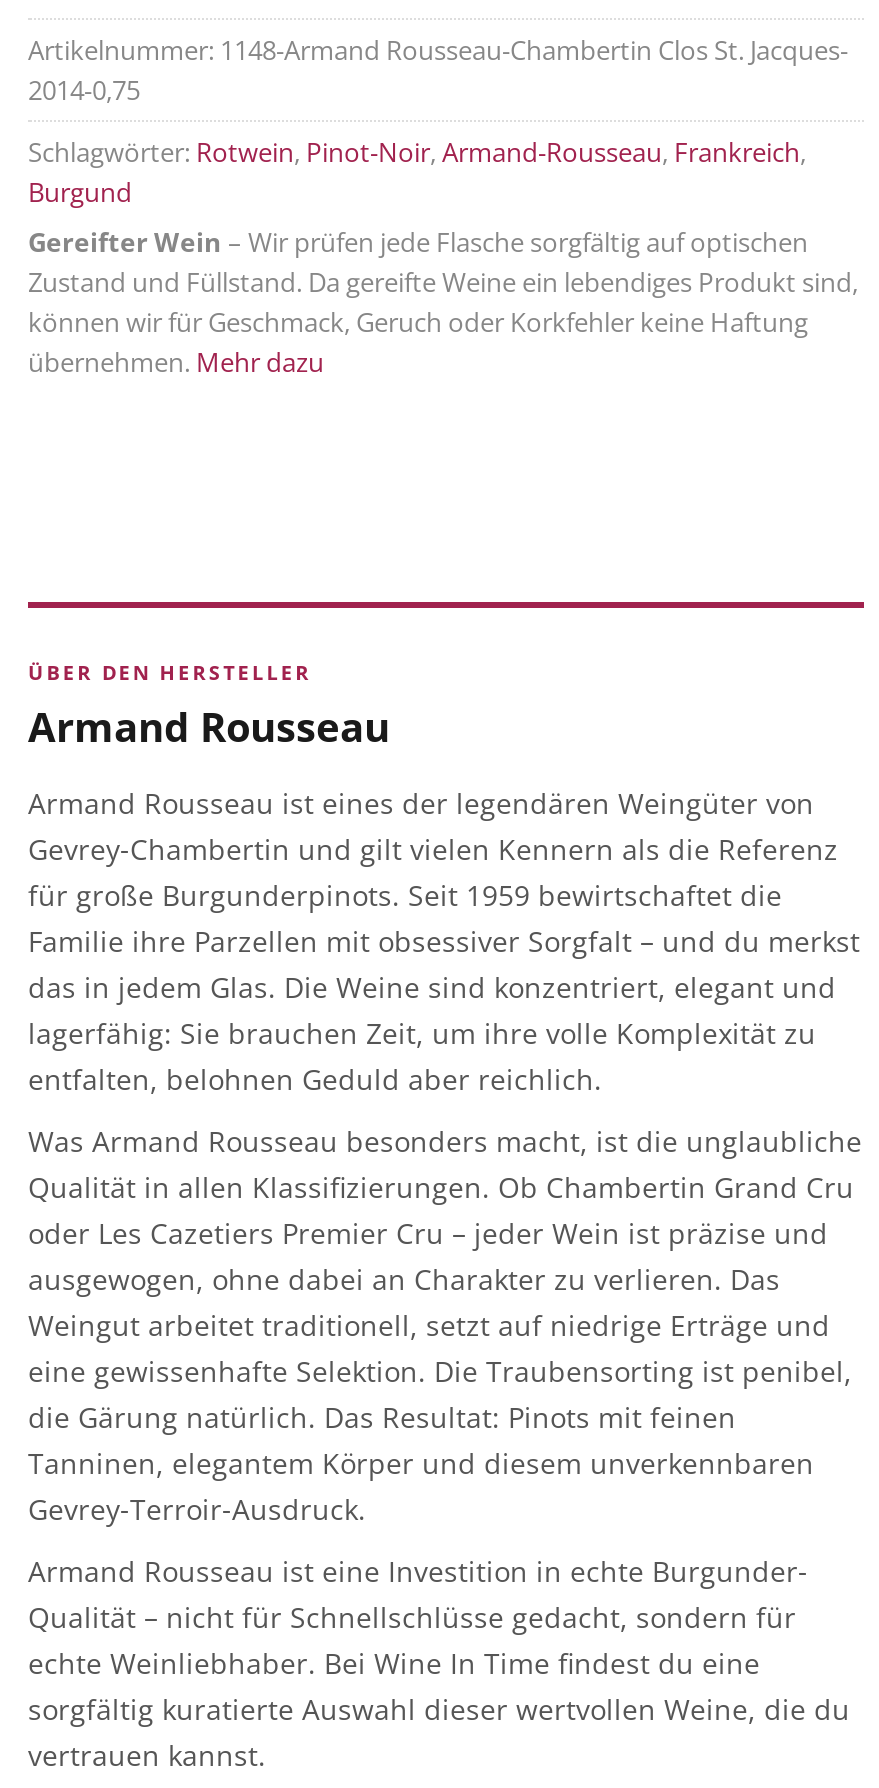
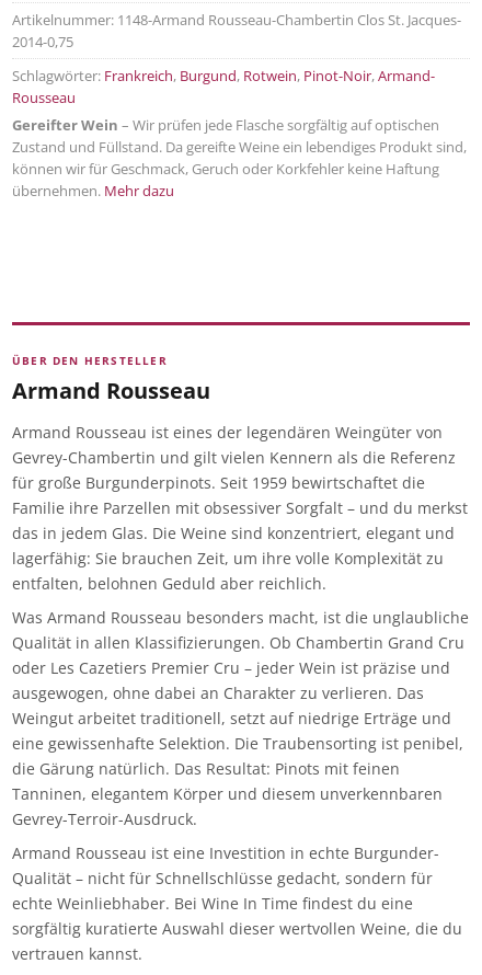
[28,133,806,209] Schlagwörter: Rotwein, Pinot-Noir, Armand-Rousseau, Frankreich, | Burgund -> [12,65,435,107] Schlagwörter: Frankreich, Burgund, Rotwein, Pinot-Noir, Armand- | Rousseau

